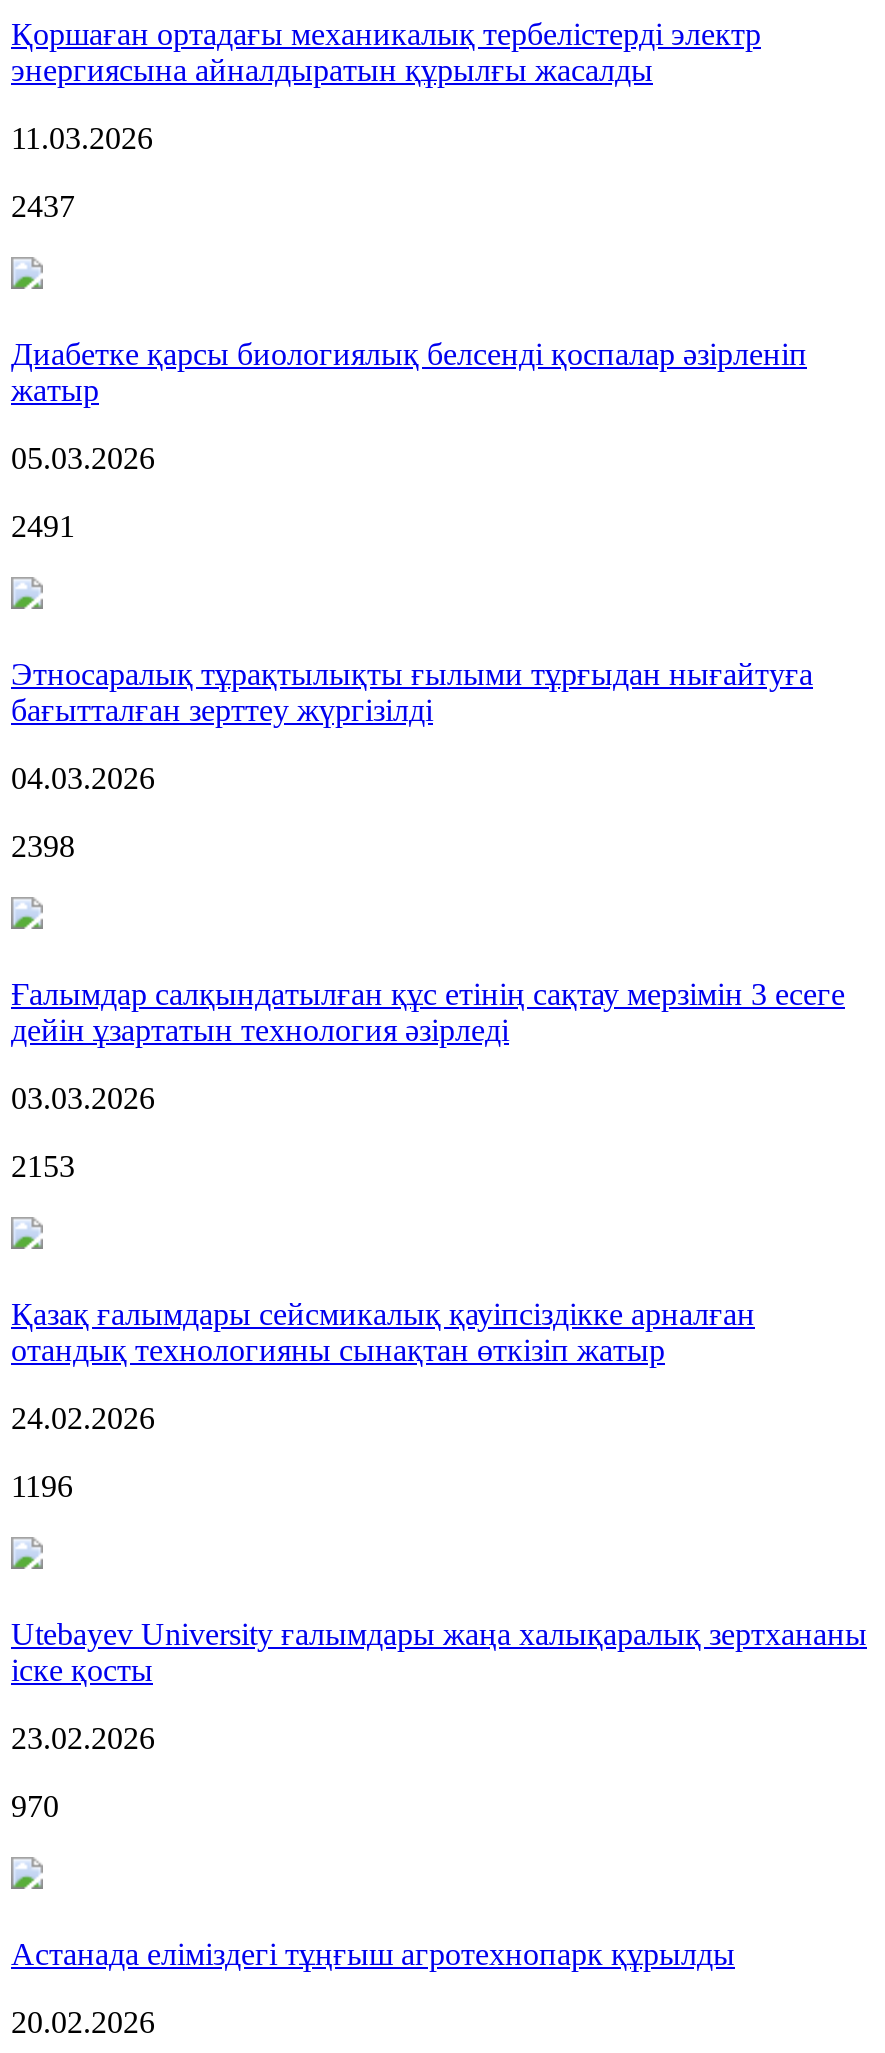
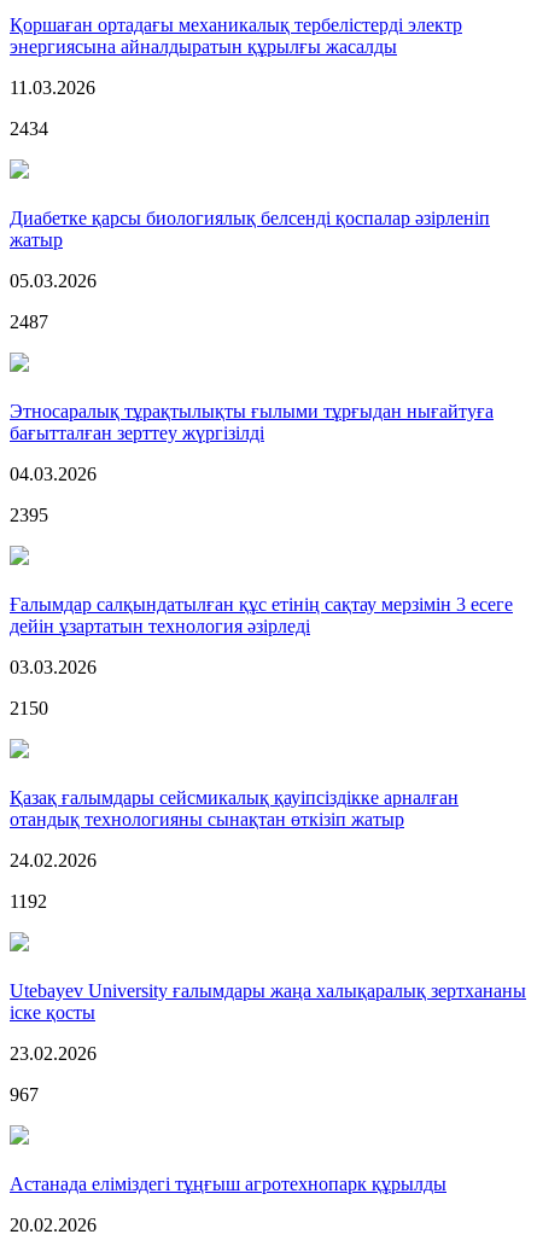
[11,188,75,222] 2437 -> [10,118,48,138] 2434
[11,508,75,542] 2491 -> [10,311,48,331] 2487
[11,828,75,862] 2398 -> [10,504,48,525] 2395
[11,1148,75,1182] 2153 -> [10,697,48,718] 2150
[11,1468,73,1502] 1196 -> [10,890,47,911] 1192
[11,1788,59,1822] 970 -> [10,1084,39,1104] 967

